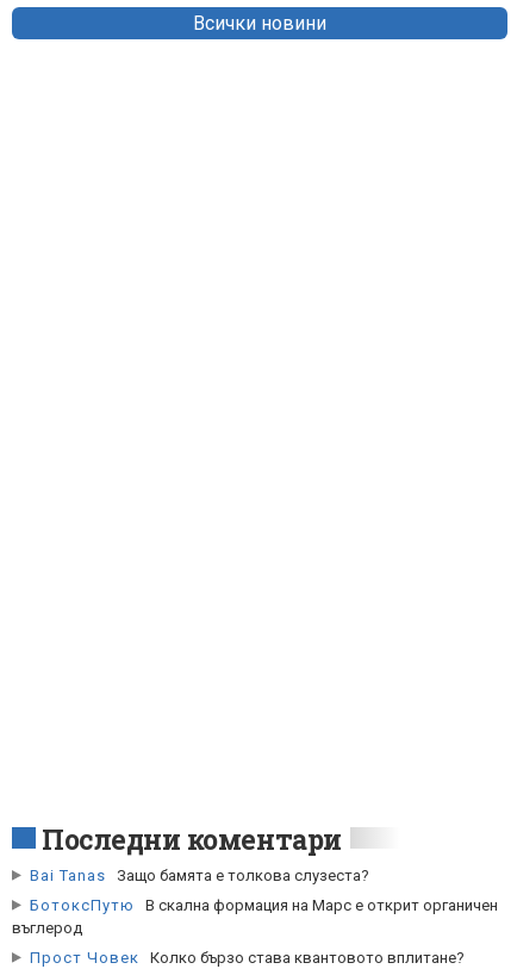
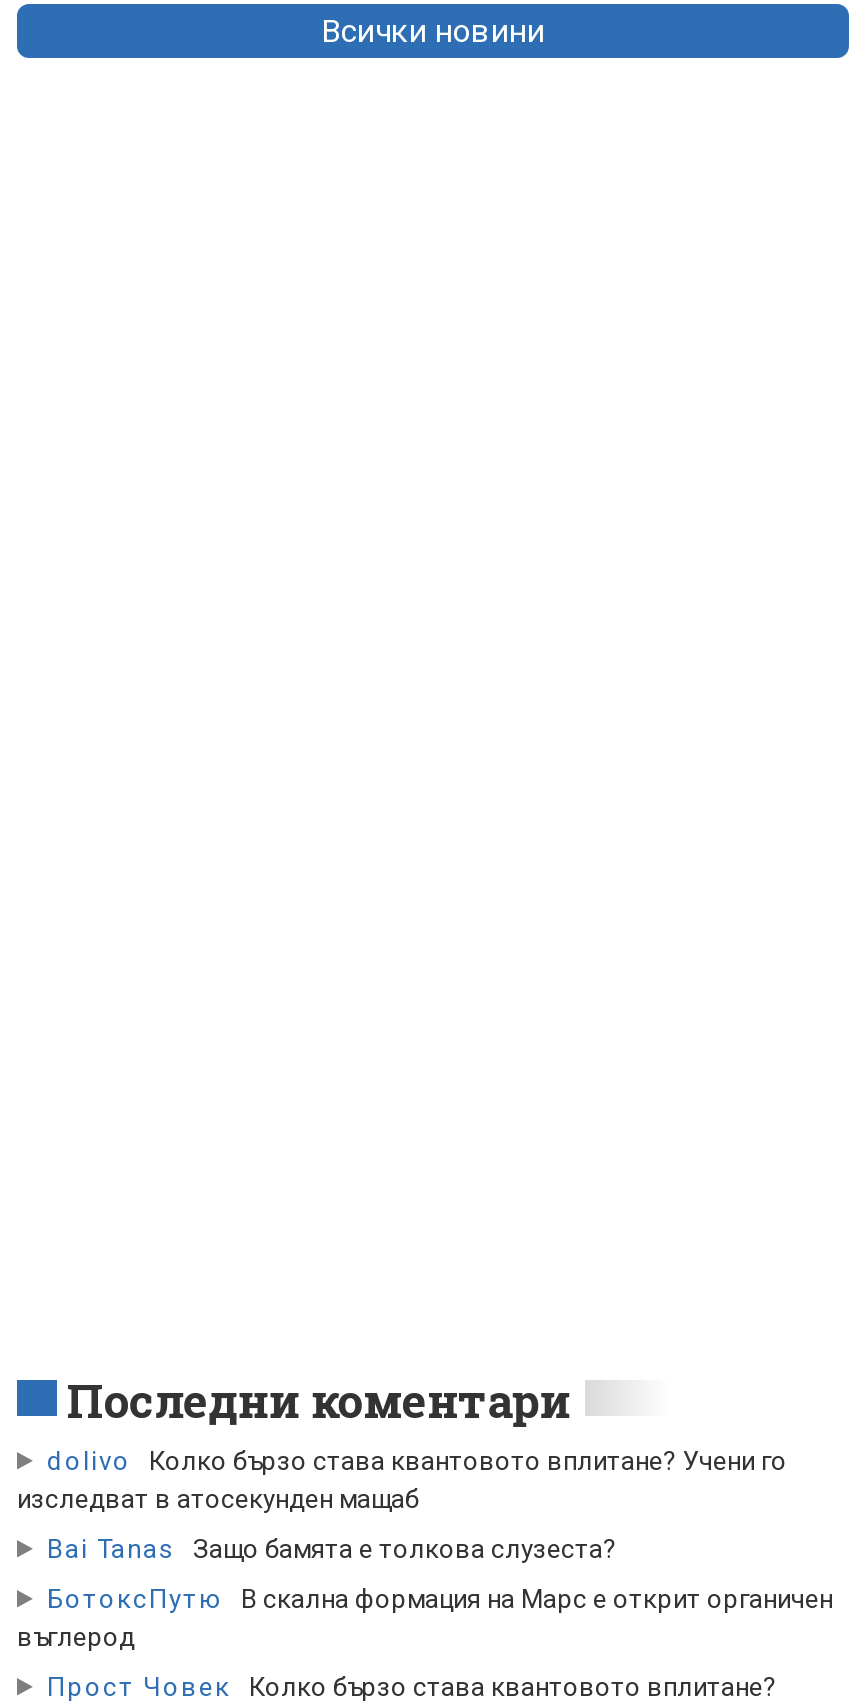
none -> [17,1446,787,1514] dolivo Колко бързо става квантовото вплитане? Учени го | изследват в атосекунден мащаб

